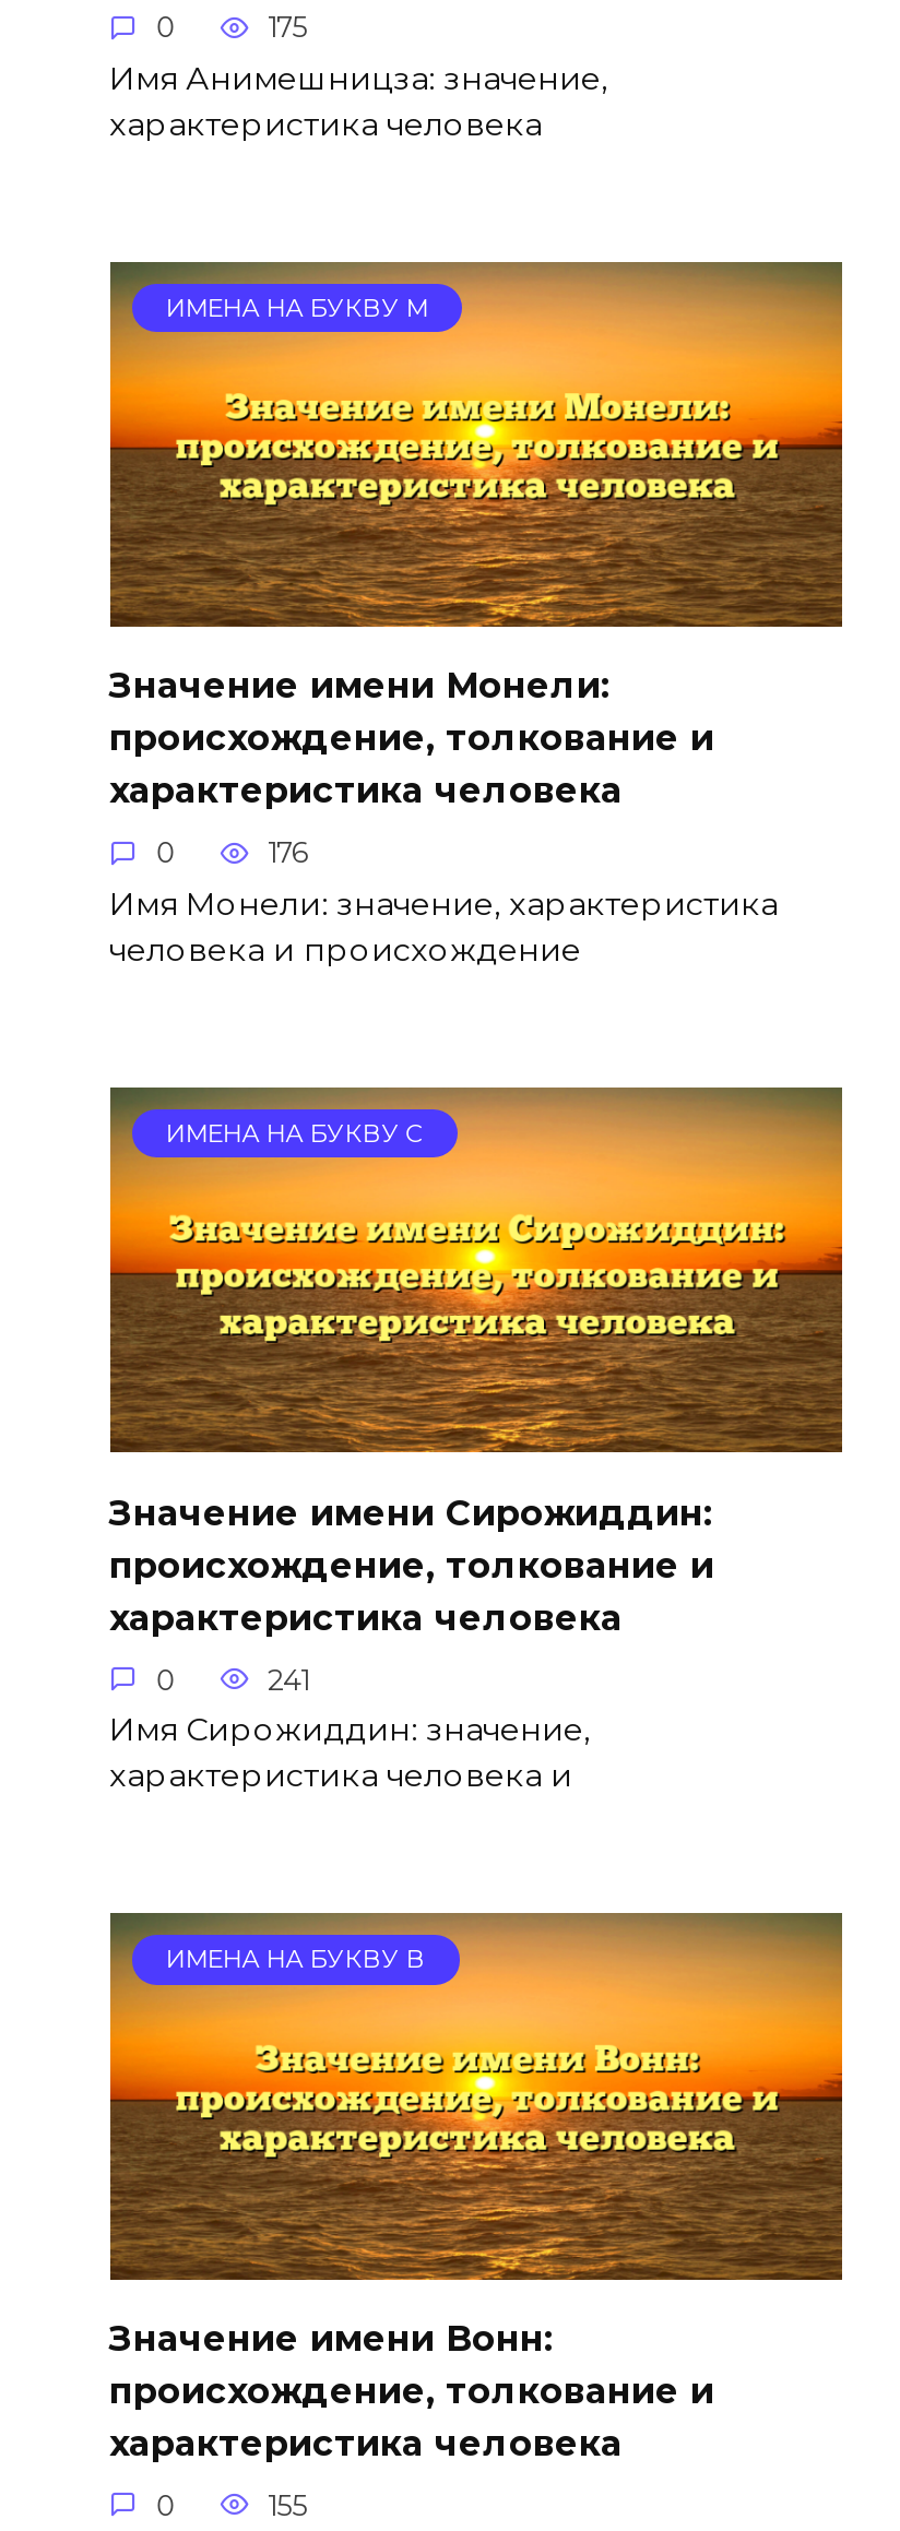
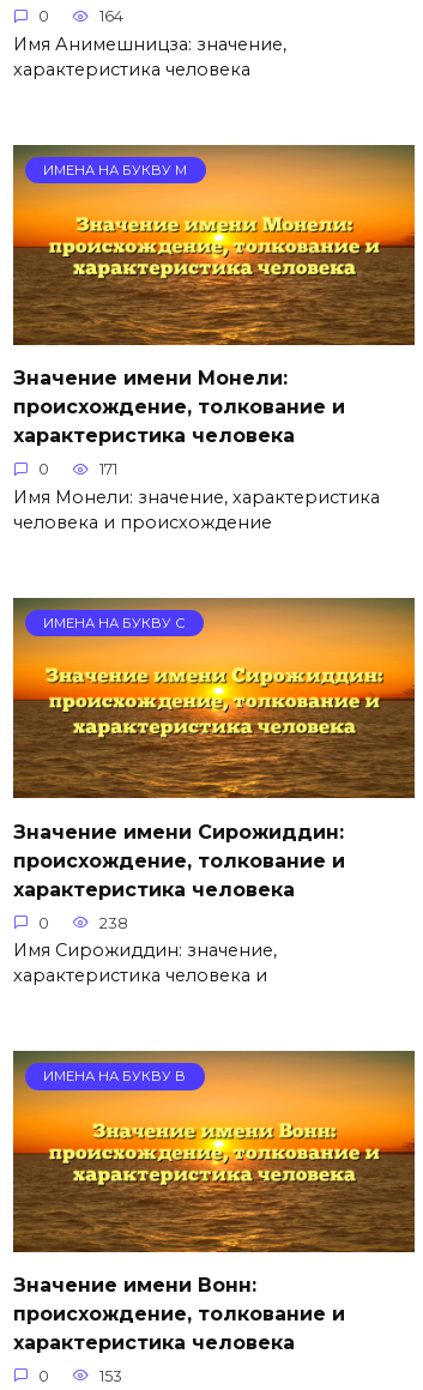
[268,11,307,44] 175 -> [99,7,123,25] 164
[268,837,309,870] 176 -> [99,461,117,479] 171
[268,1663,309,1696] 241 -> [99,914,128,932] 238
[268,2489,307,2522] 155 -> [99,1367,122,1385] 153

